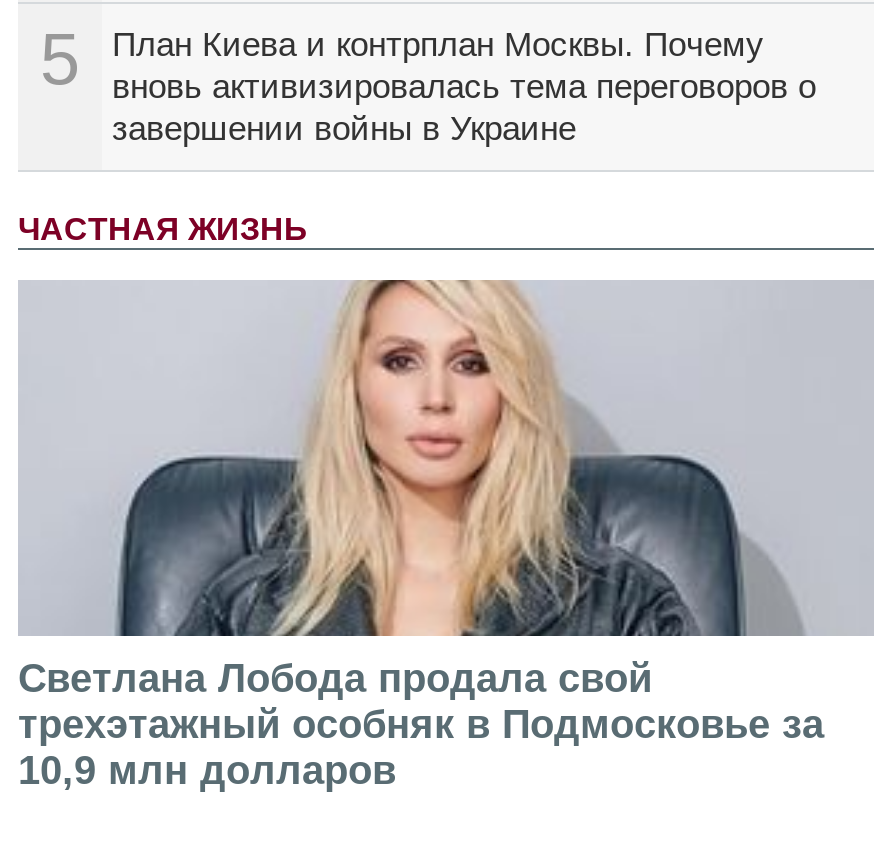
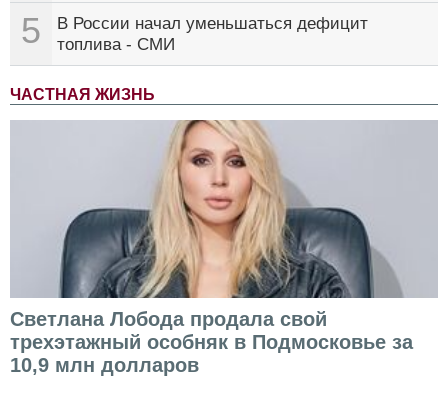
[112,26,816,148] План Киева и контрплан Москвы. Почему | вновь активизировалась тема переговоров о | завершении войны в Украине -> [57,14,368,54] В России начал уменьшаться дефицит | топлива - СМИ

